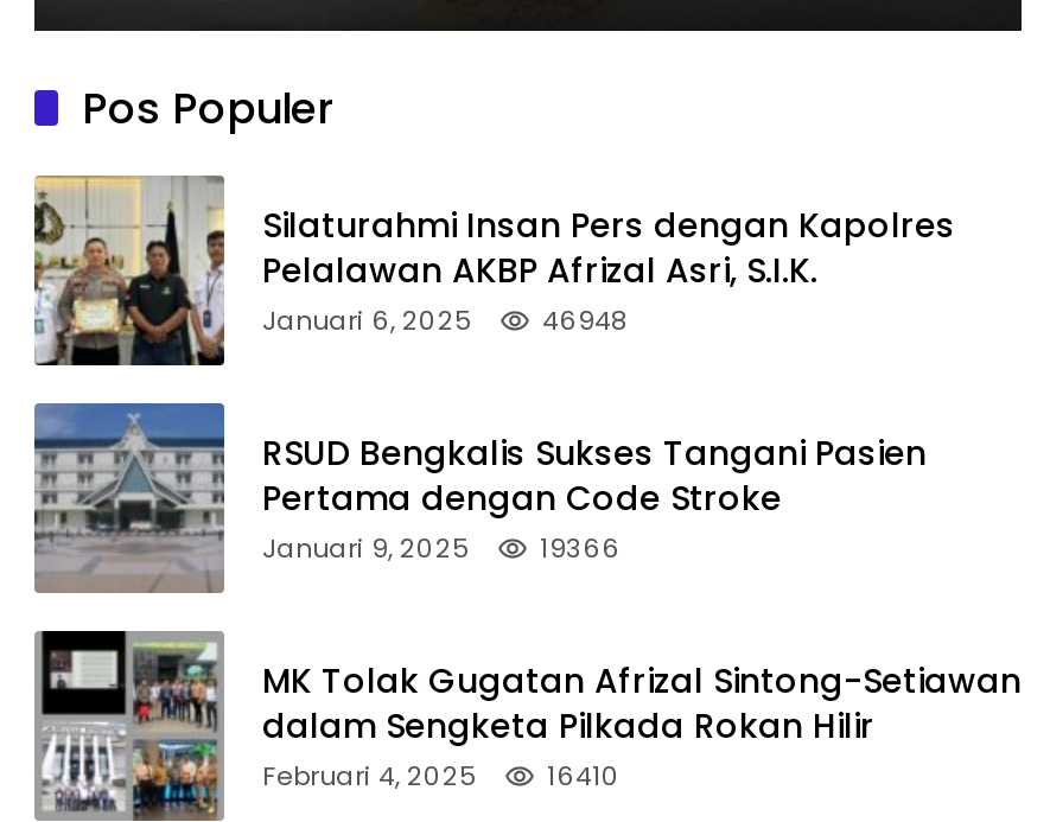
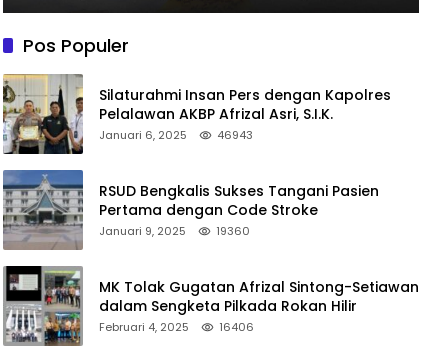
[262,301,628,339] Januari 6, 2025 46948 -> [99,127,253,143] Januari 6, 2025 46943
[262,529,621,567] Januari 9, 2025 19366 -> [99,223,250,239] Januari 9, 2025 19360
[262,757,621,795] Februari 4, 2025 16410 -> [99,319,254,335] Februari 4, 2025 16406

